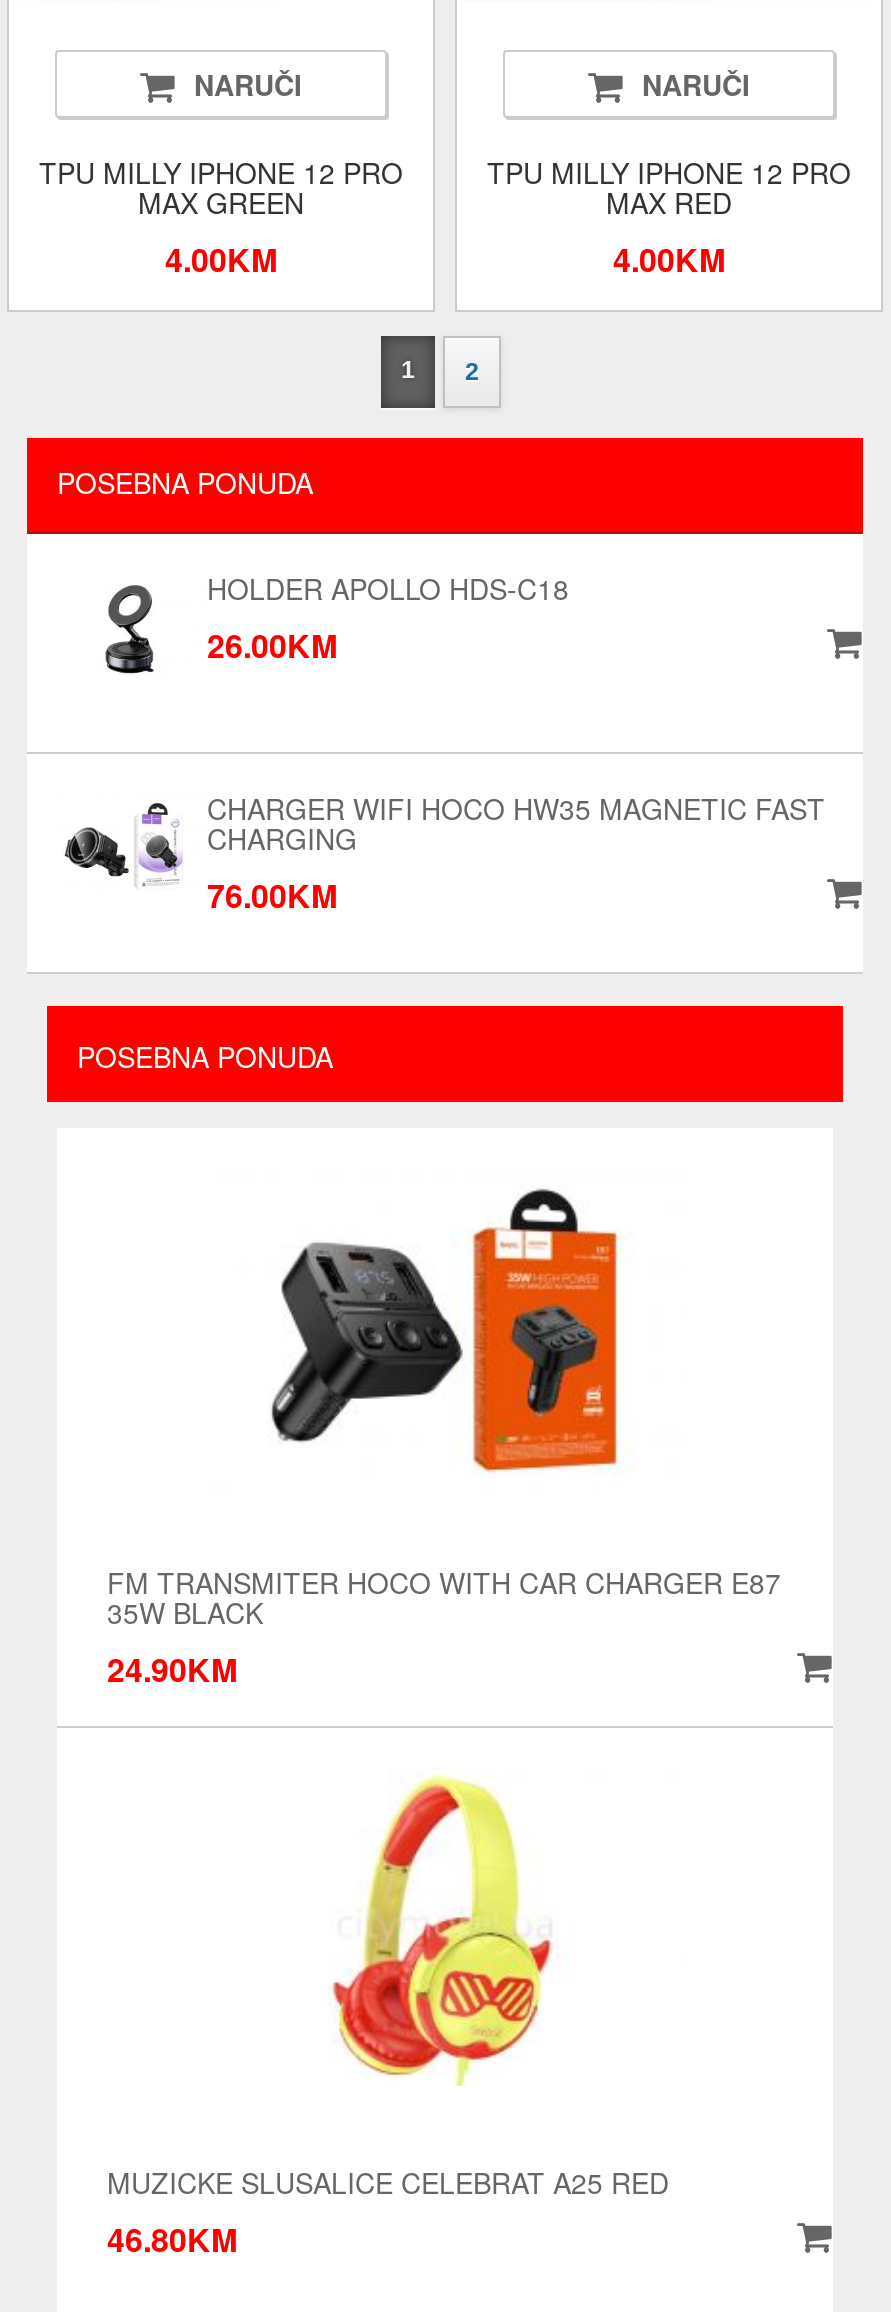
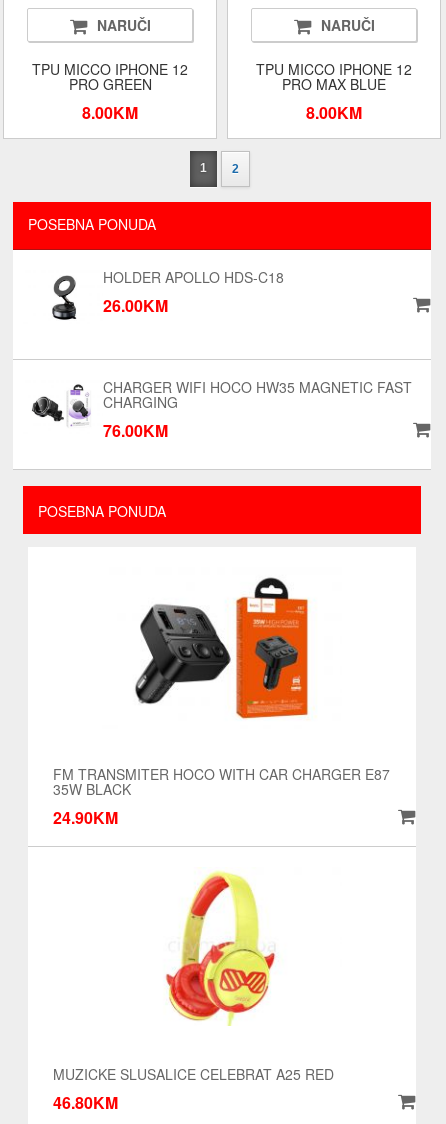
[39,152,403,282] TPU MILLY IPHONE 12 PRO | MAX GREEN | 4.00KM -> [32,59,188,124] TPU MICCO IPHONE 12 | PRO GREEN | 8.00KM
[487,152,851,282] TPU MILLY IPHONE 12 PRO | MAX RED | 4.00KM -> [256,59,412,124] TPU MICCO IPHONE 12 | PRO MAX BLUE | 8.00KM

